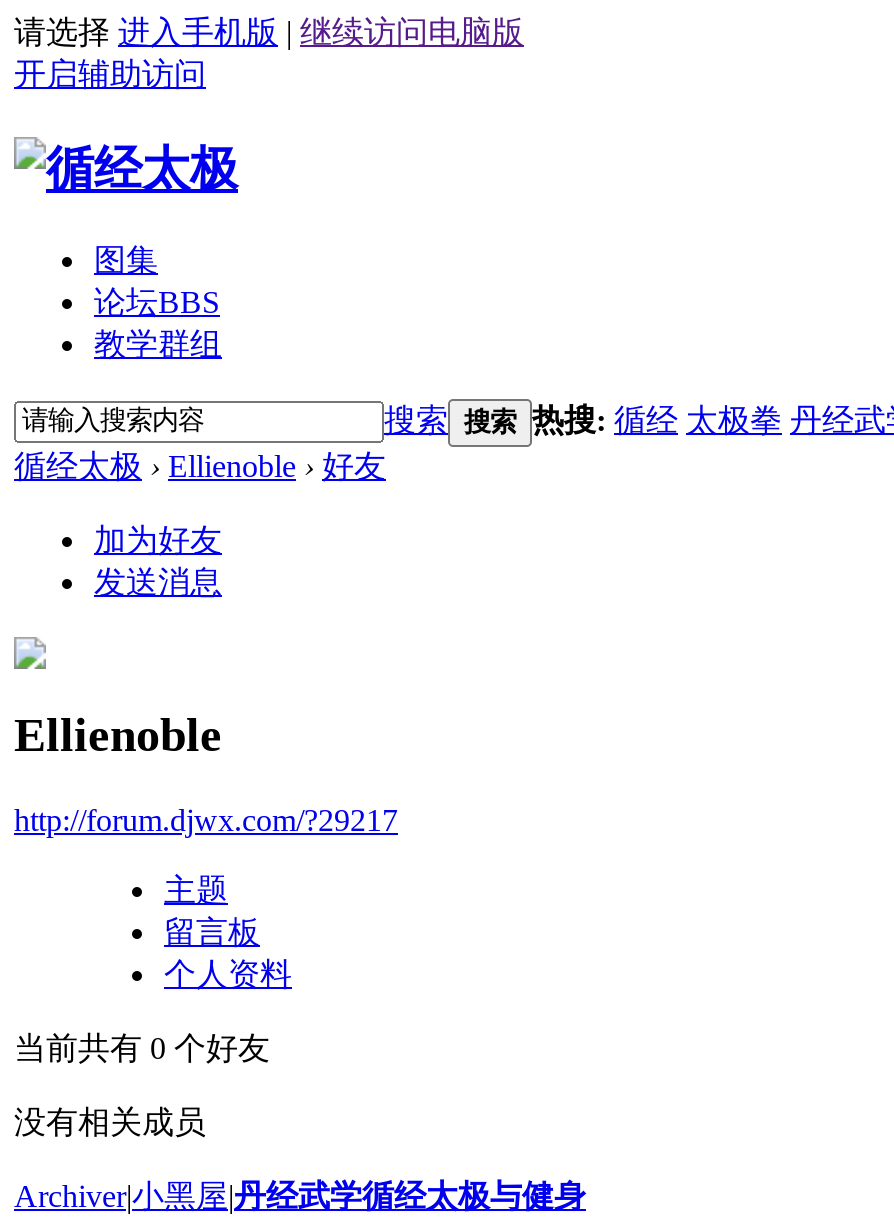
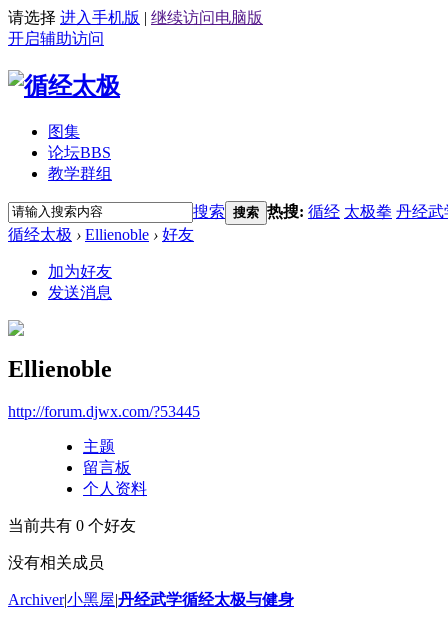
[14,802,398,836] http://forum.djwx.com/?29217 -> [8,403,200,420] http://forum.djwx.com/?53445

